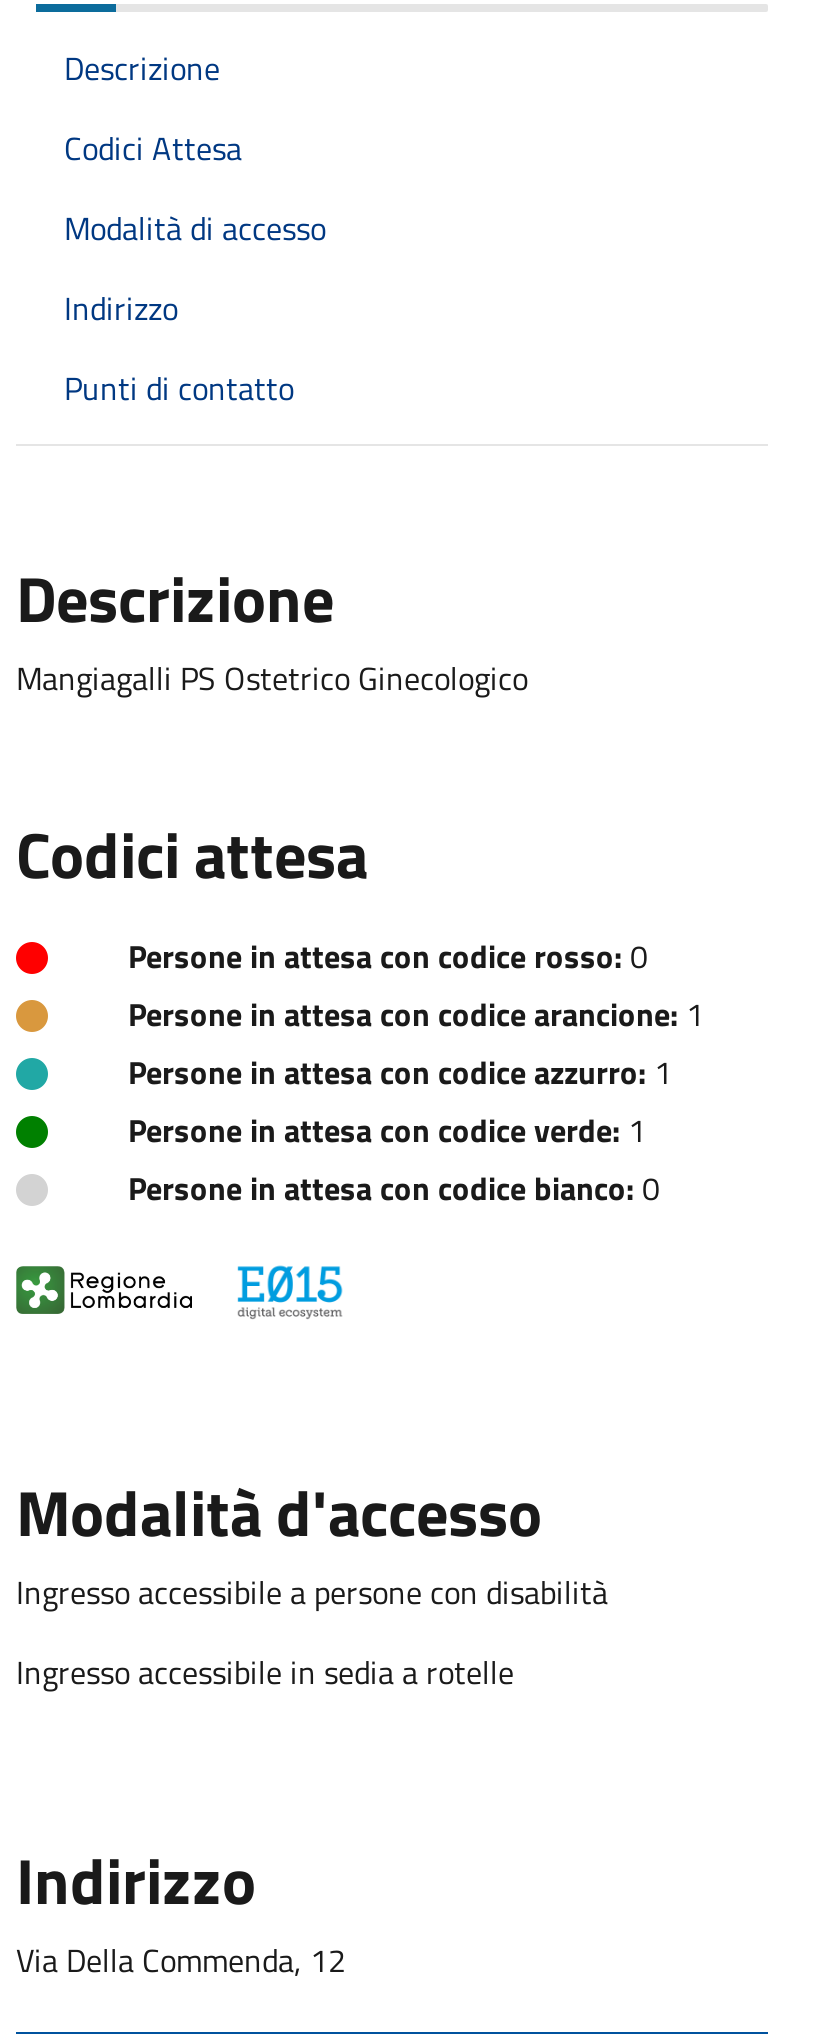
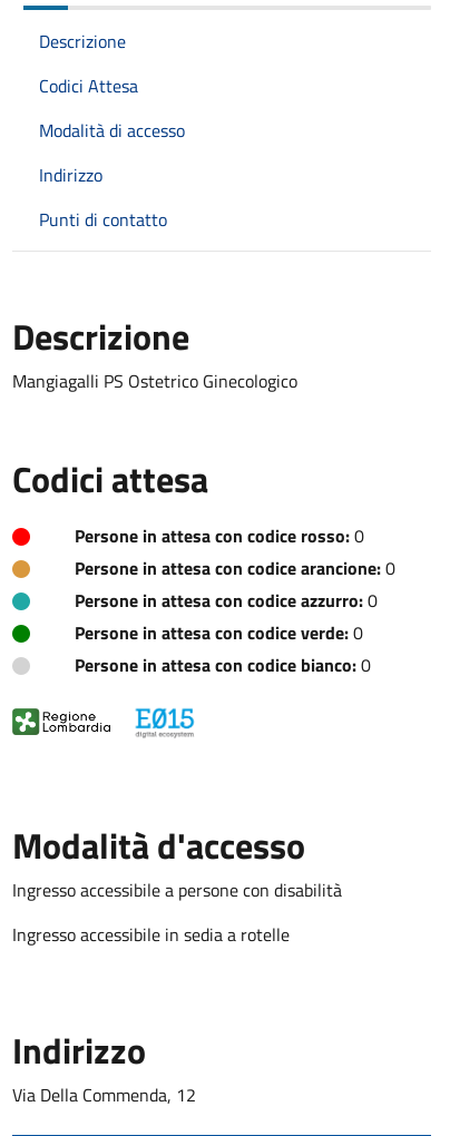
[128,989,704,1037] Persone in attesa con codice arancione: 1 -> [75,554,395,581] Persone in attesa con codice arancione: 0
[128,1047,672,1095] Persone in attesa con codice azzurro: 1 -> [75,587,378,613] Persone in attesa con codice azzurro: 0
[128,1105,646,1153] Persone in attesa con codice verde: 1 -> [75,619,363,646] Persone in attesa con codice verde: 0

